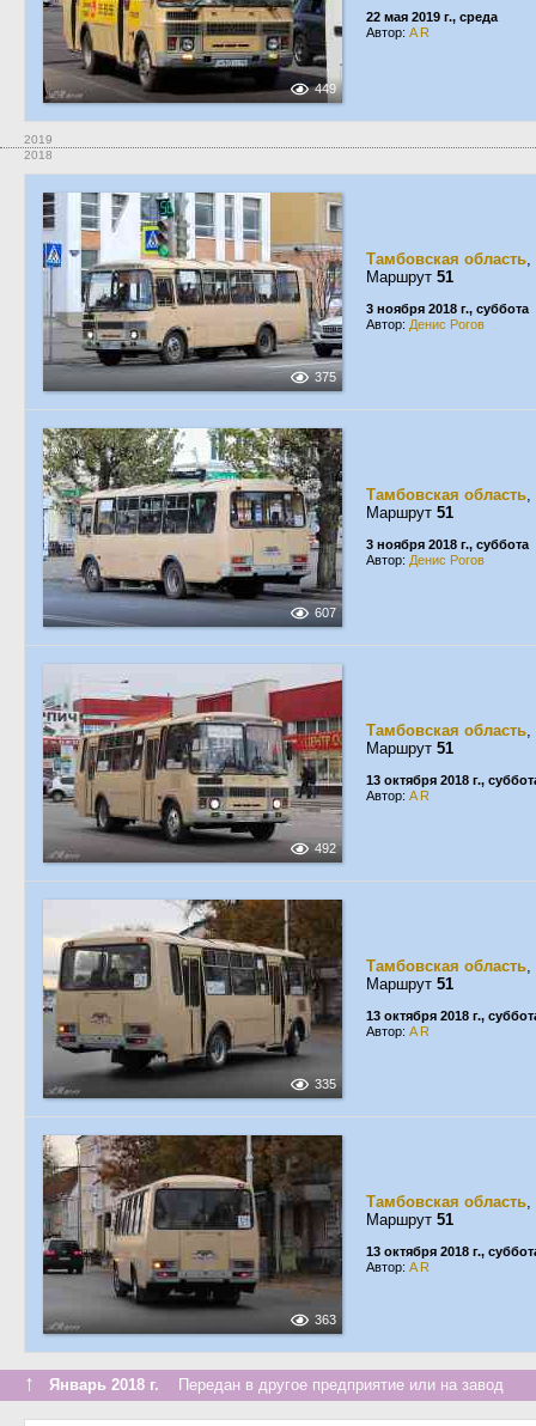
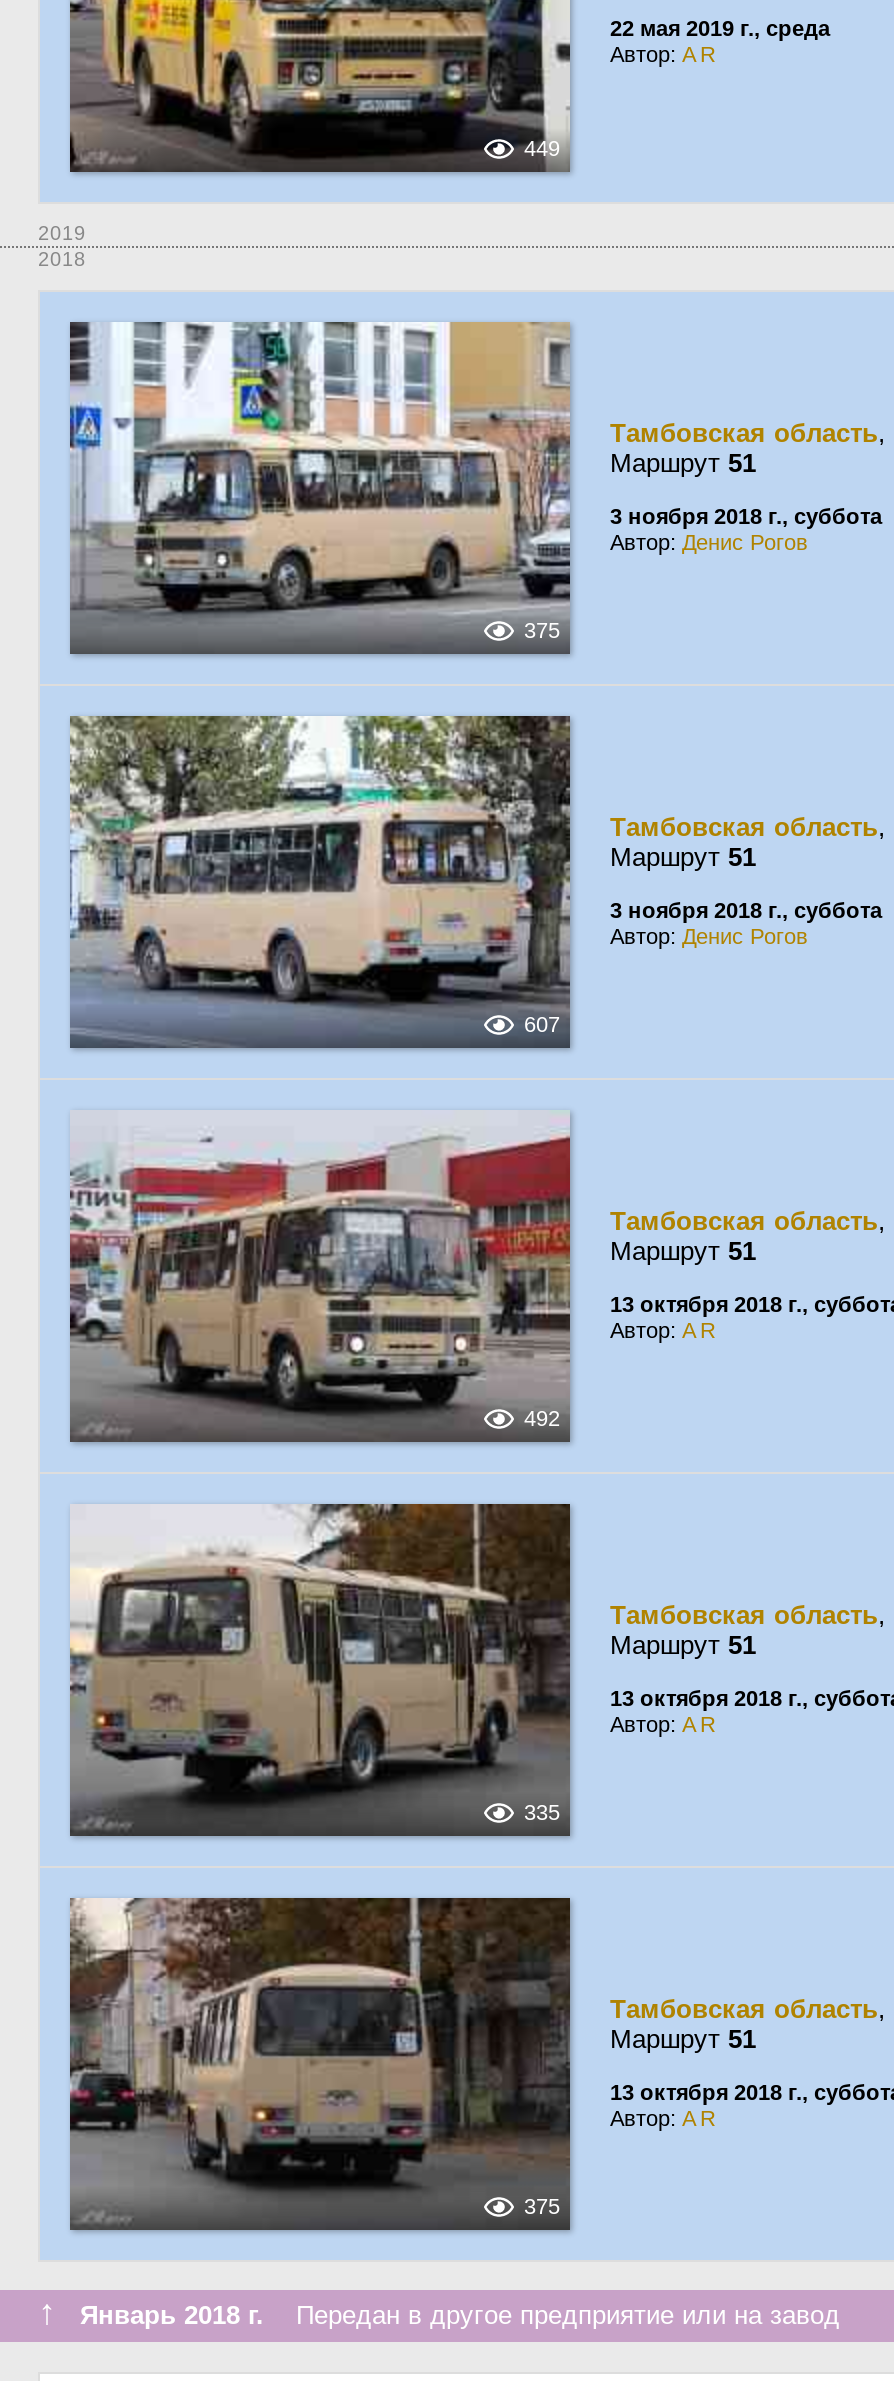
[315,1312,336,1327] 363 -> [524,2194,560,2218] 375

